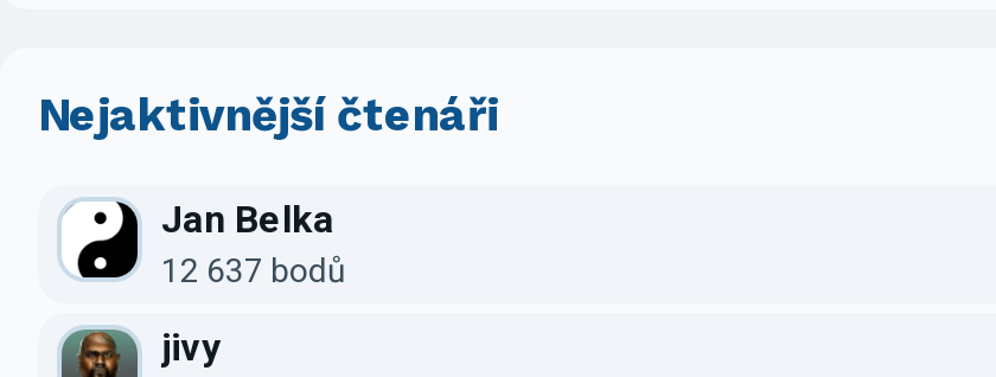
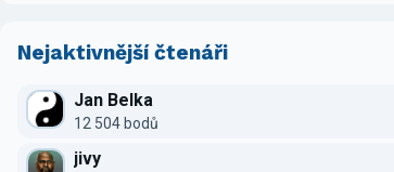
[161,251,346,289] 12 637 bodů -> [74,114,158,132] 12 504 bodů

